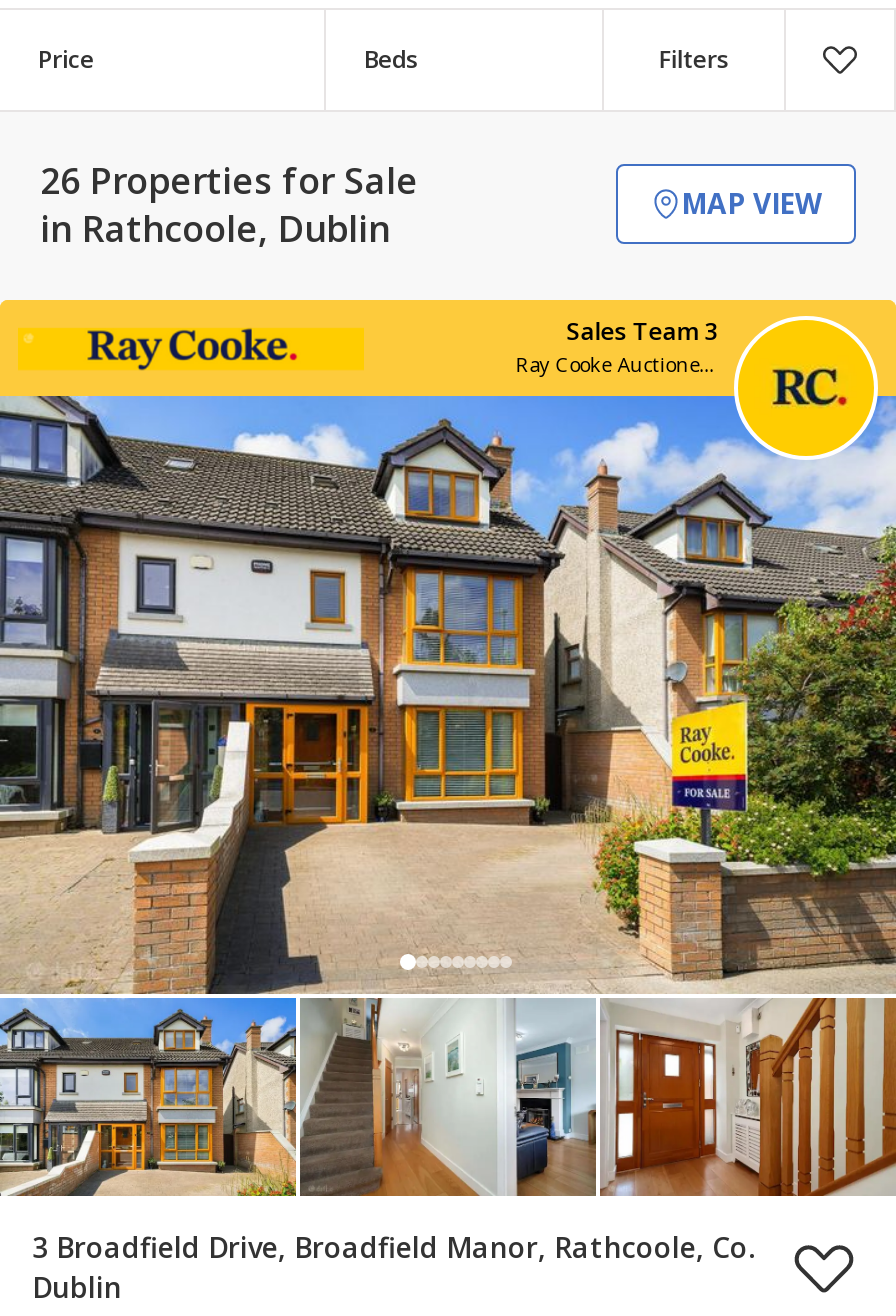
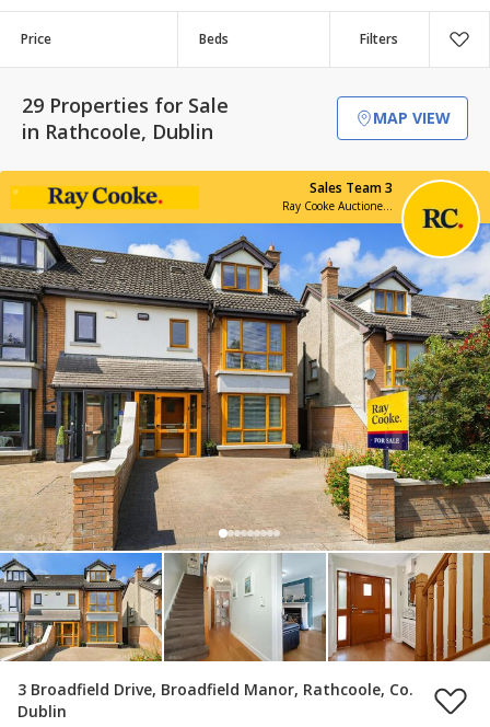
[40,156,418,204] 26 Properties for Sale -> [22,92,229,118] 29 Properties for Sale

